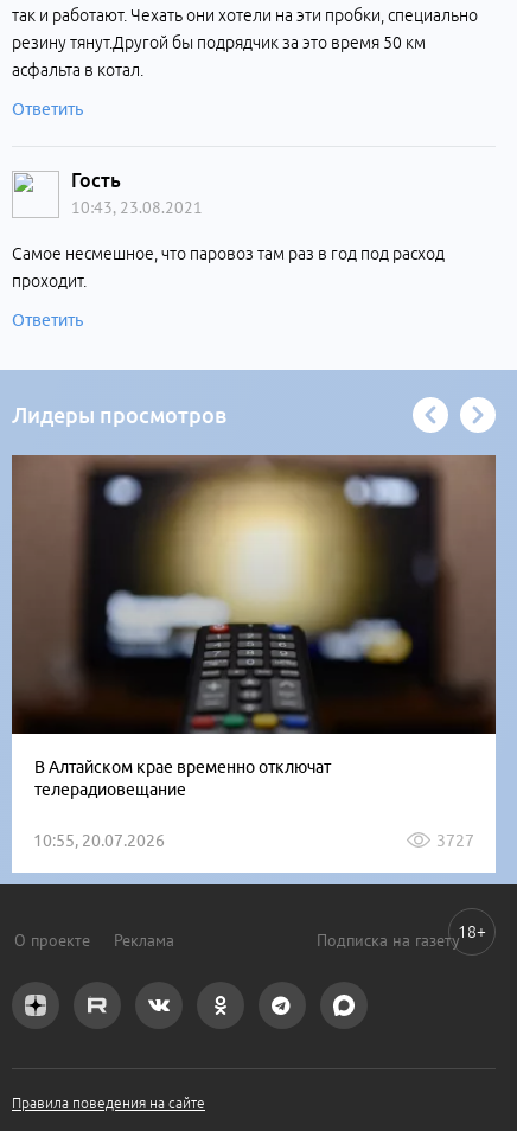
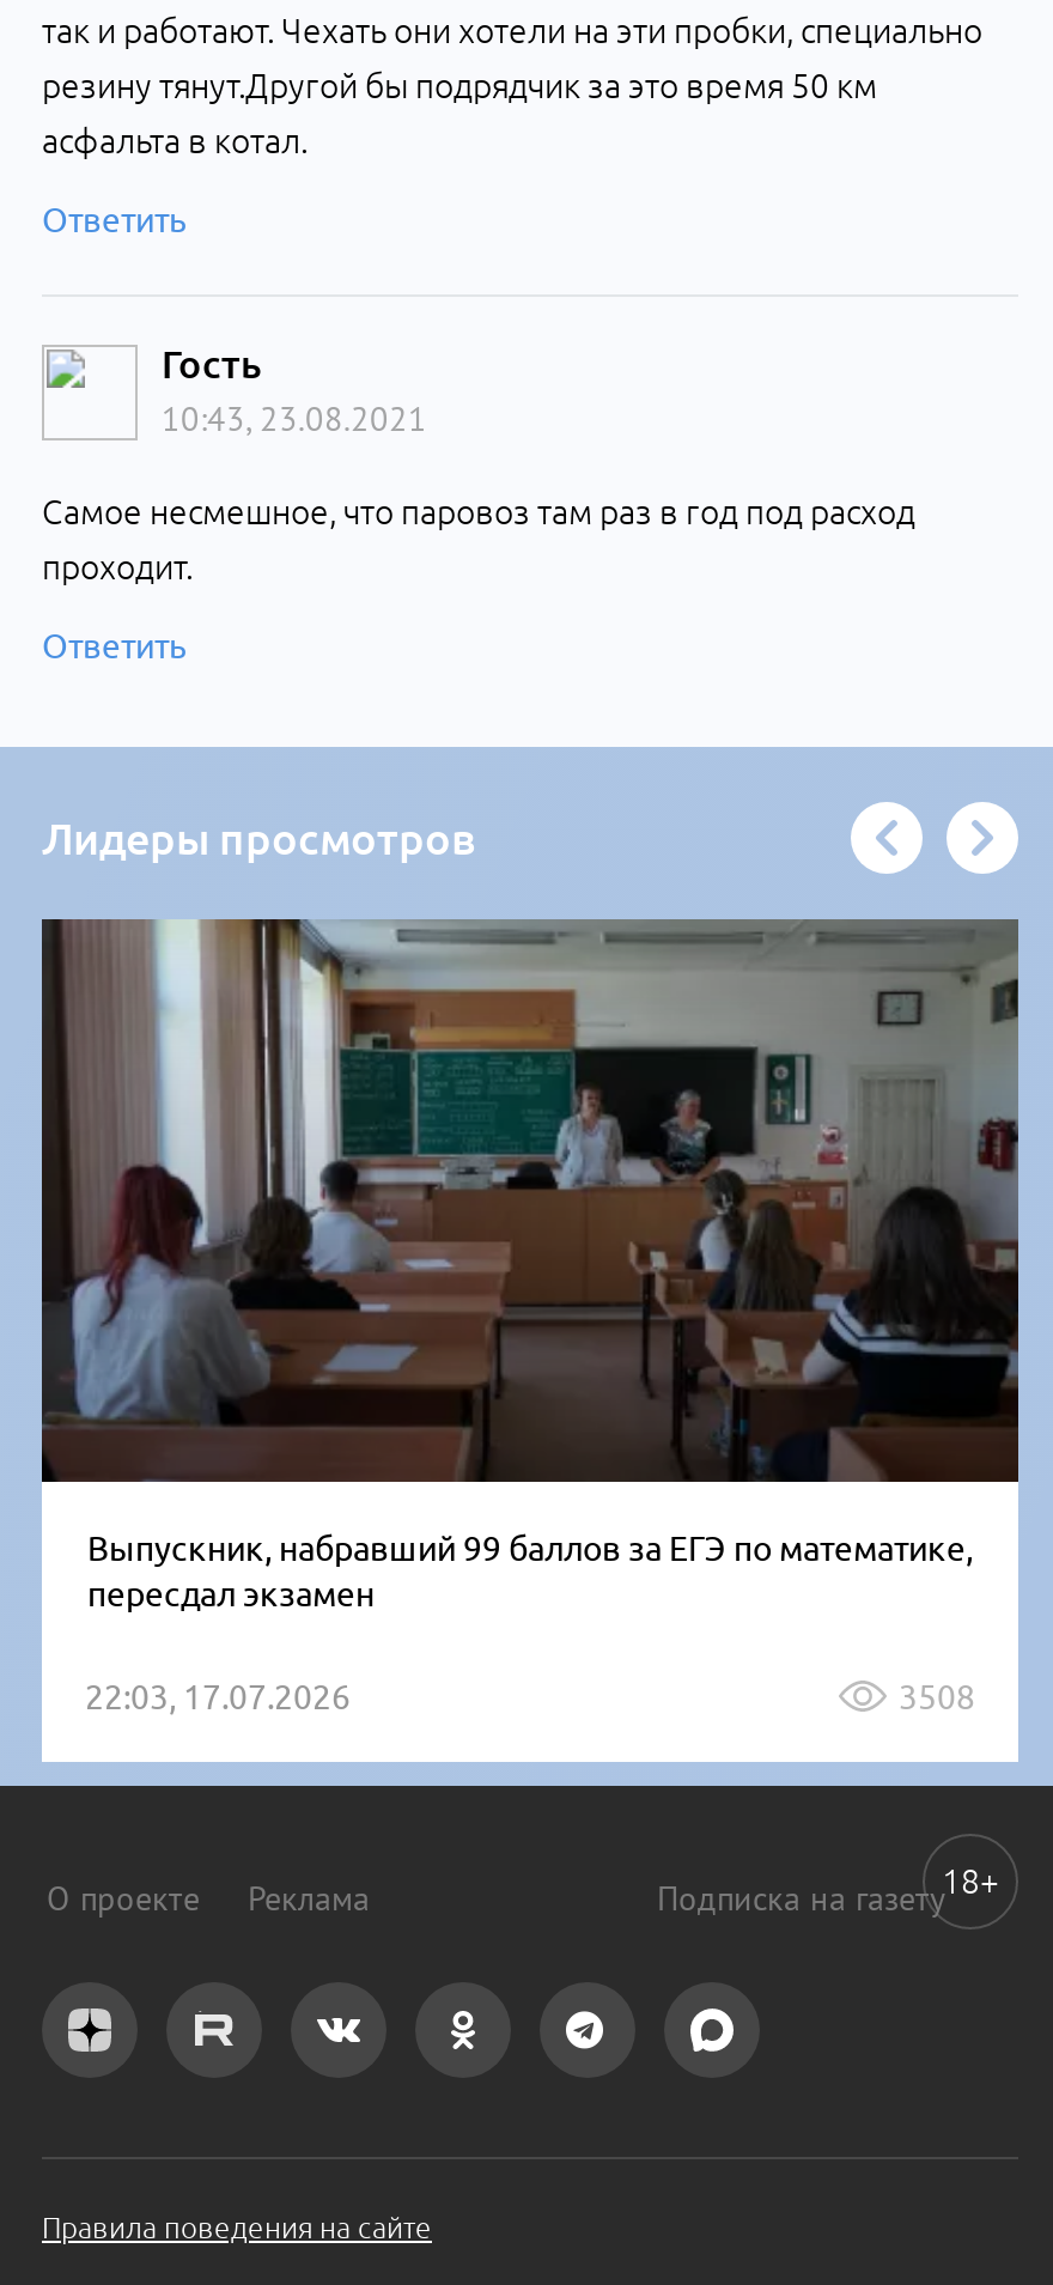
[12,454,496,799] [image] | В Алтайском крае временно отключат | телерадиовещание -> [42,919,1018,1613] [image] | Выпускник, набравший 99 баллов за ЕГЭ по математике, | пересдал экзамен
[33,831,474,850] 10:55, 20.07.2026 | 3727 -> [85,1678,975,1716] 22:03, 17.07.2026 | 3508

